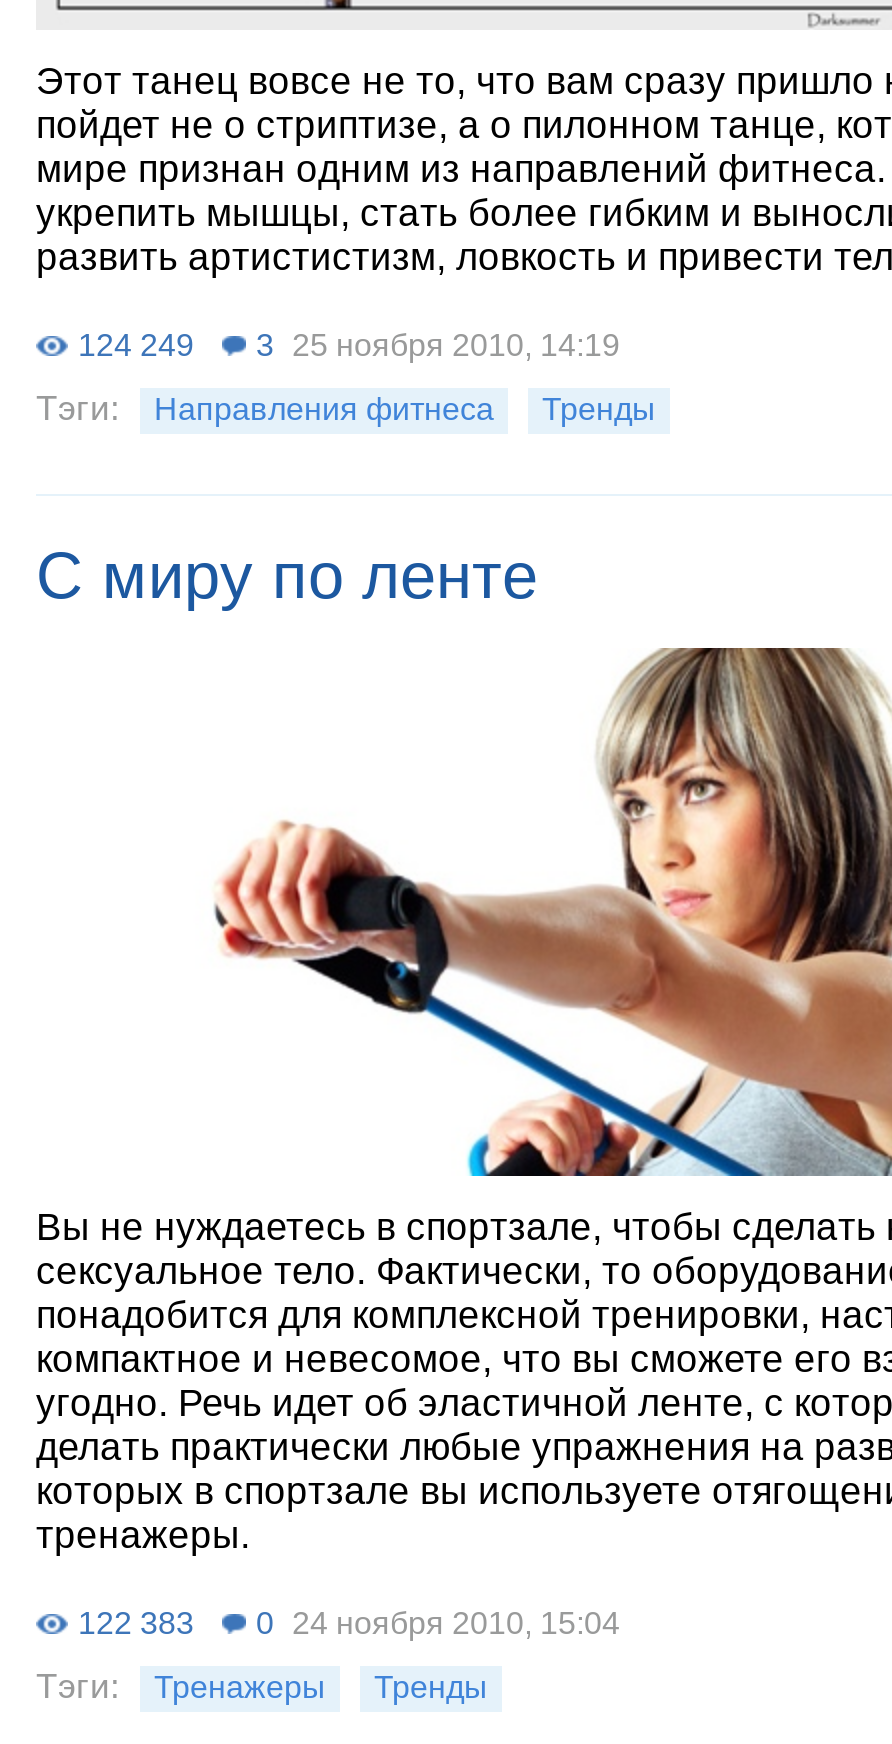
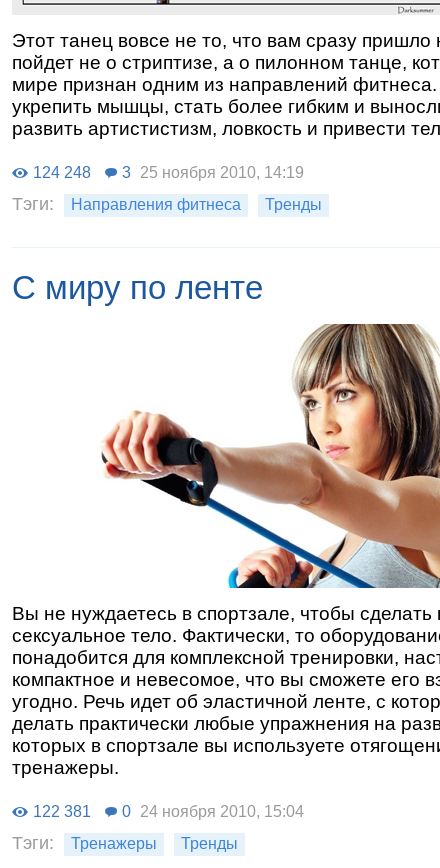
[78,328,194,362] 124 249 -> [33,164,91,181] 124 248
[78,1606,620,1640] 122 383 0 24 ноября 2010, 15:04 -> [33,803,304,820] 122 381 0 24 ноября 2010, 15:04

